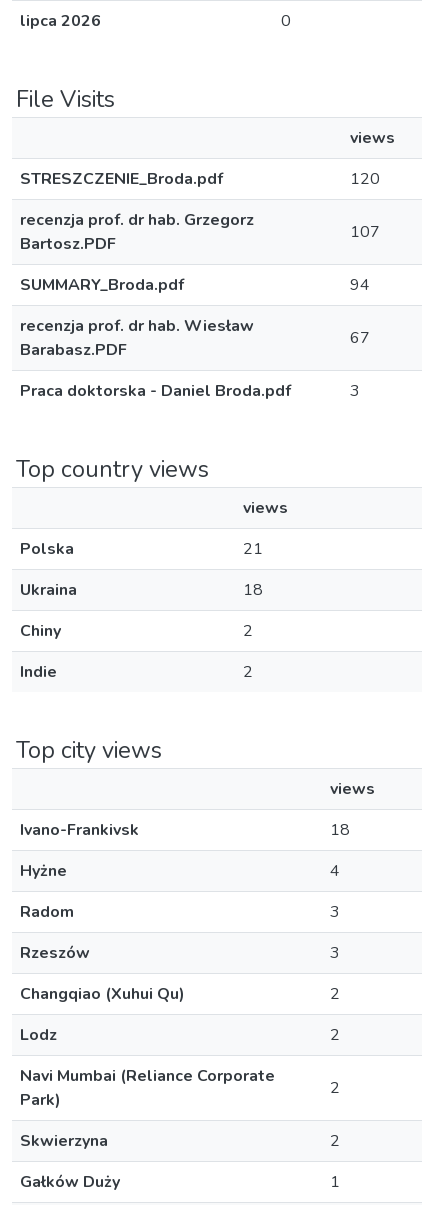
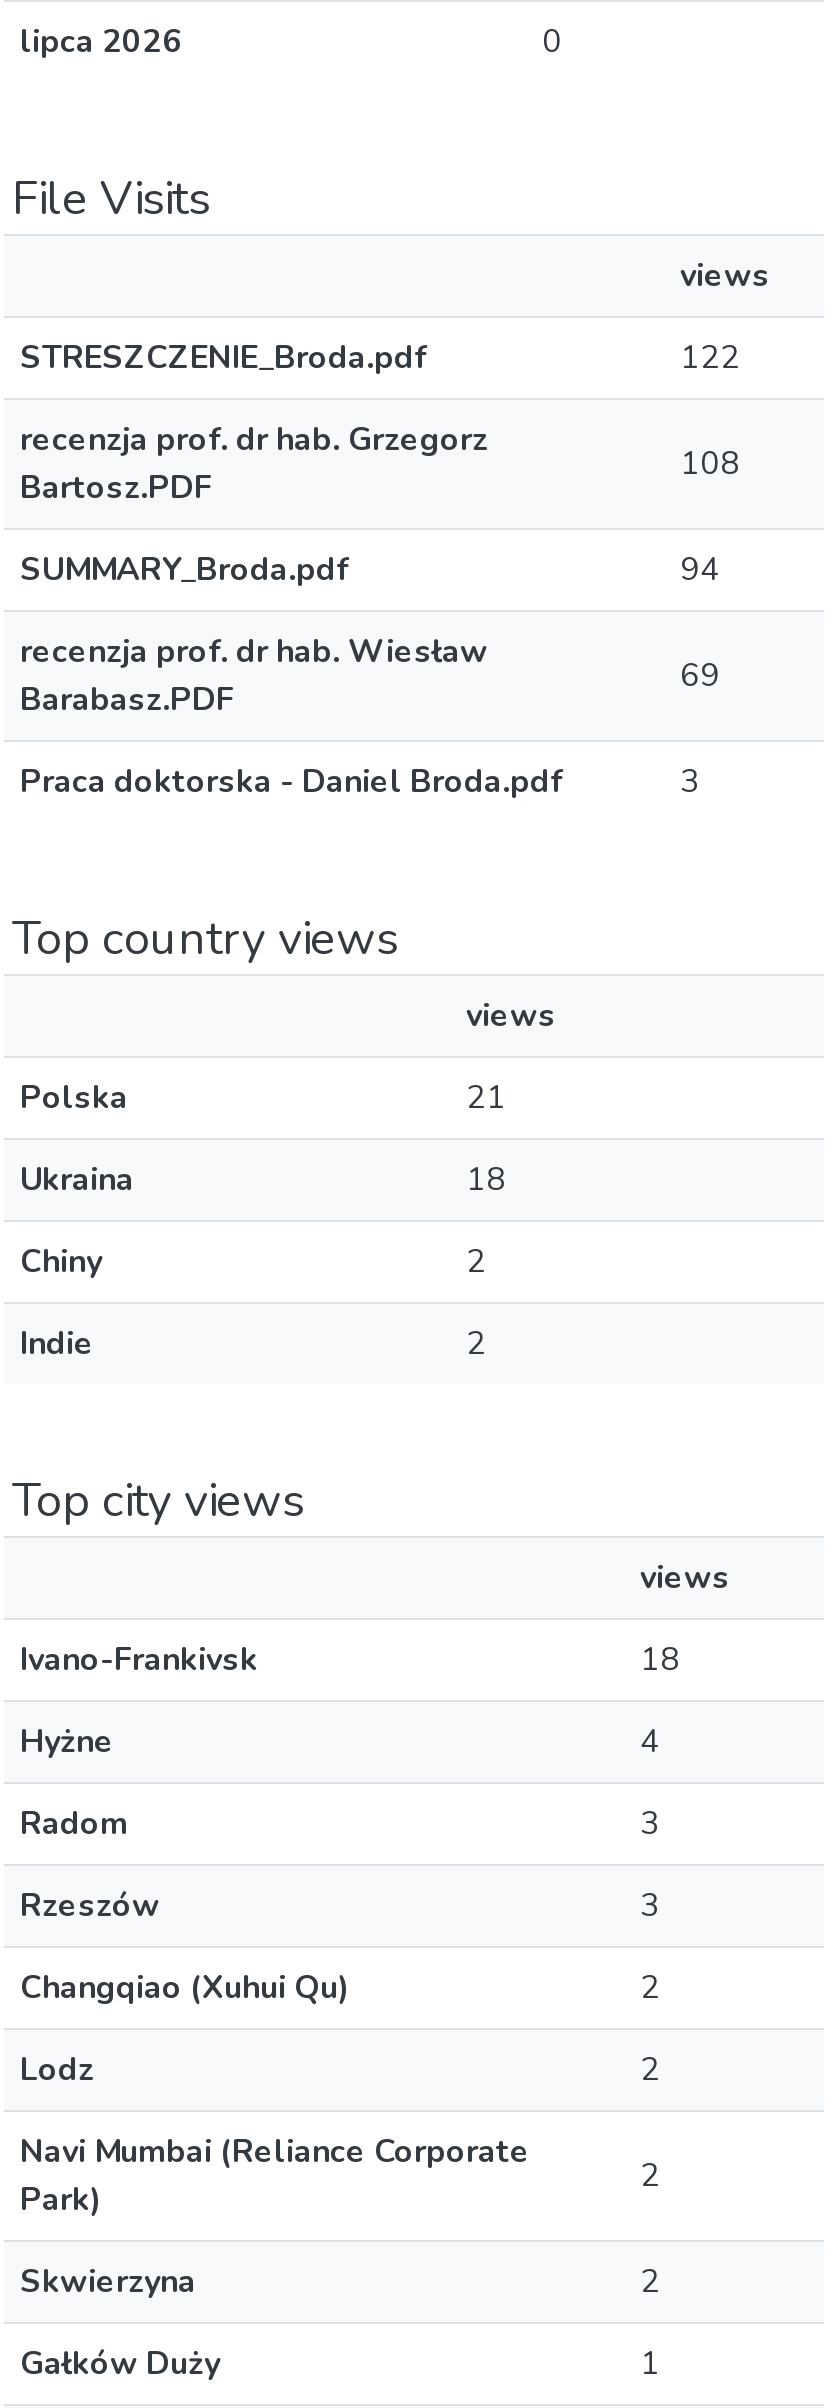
[350,168,380,190] 120 -> [680,336,740,380] 122
[350,221,380,243] 107 -> [680,442,740,486] 108
[350,327,370,349] 67 -> [680,654,720,698] 69

